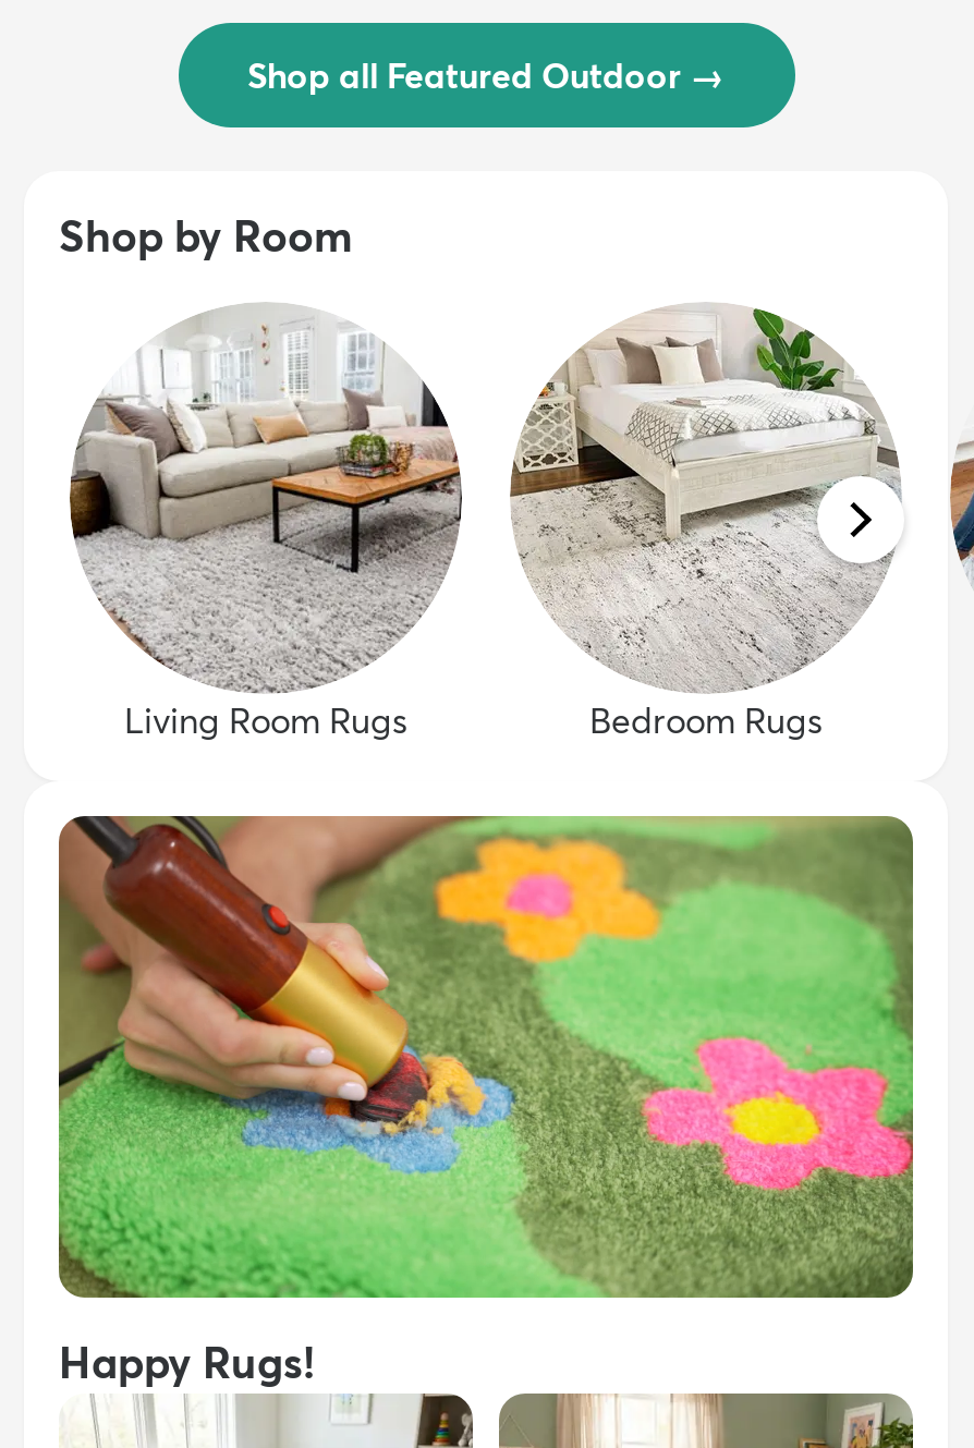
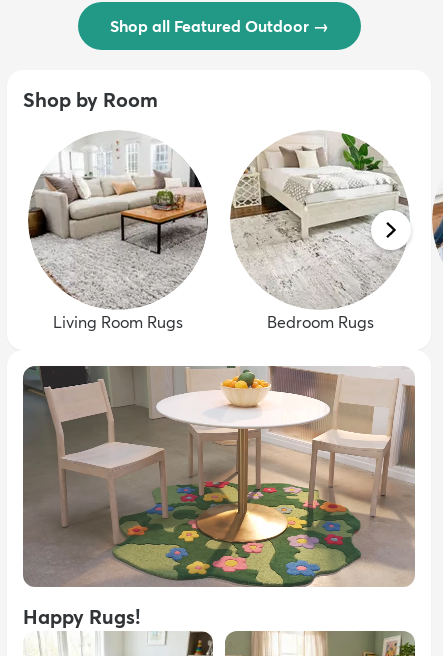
[59,814,913,1300] [image] -> [23,365,415,588] [image]

